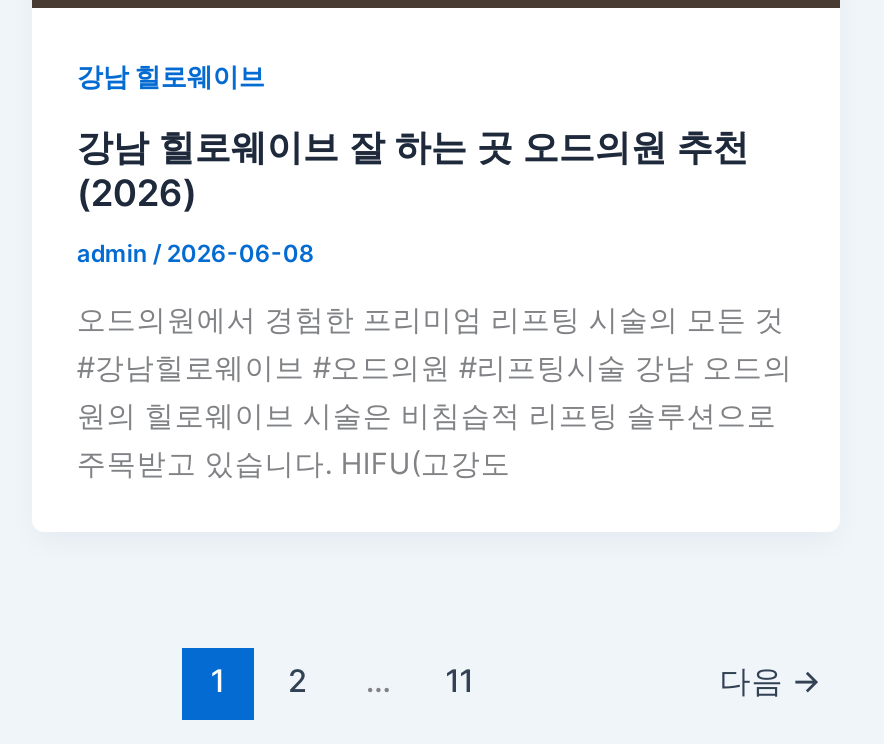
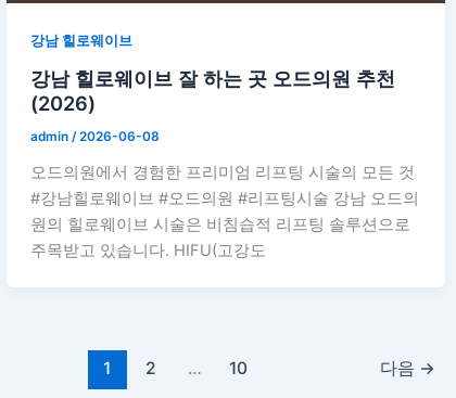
[445,662,473,700] 11 -> [229,358,248,378] 10

